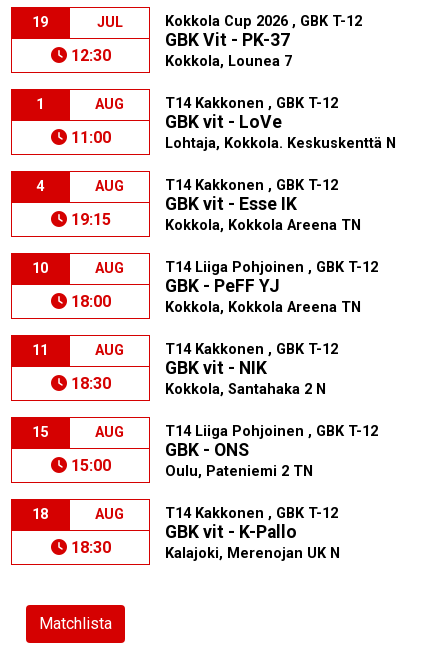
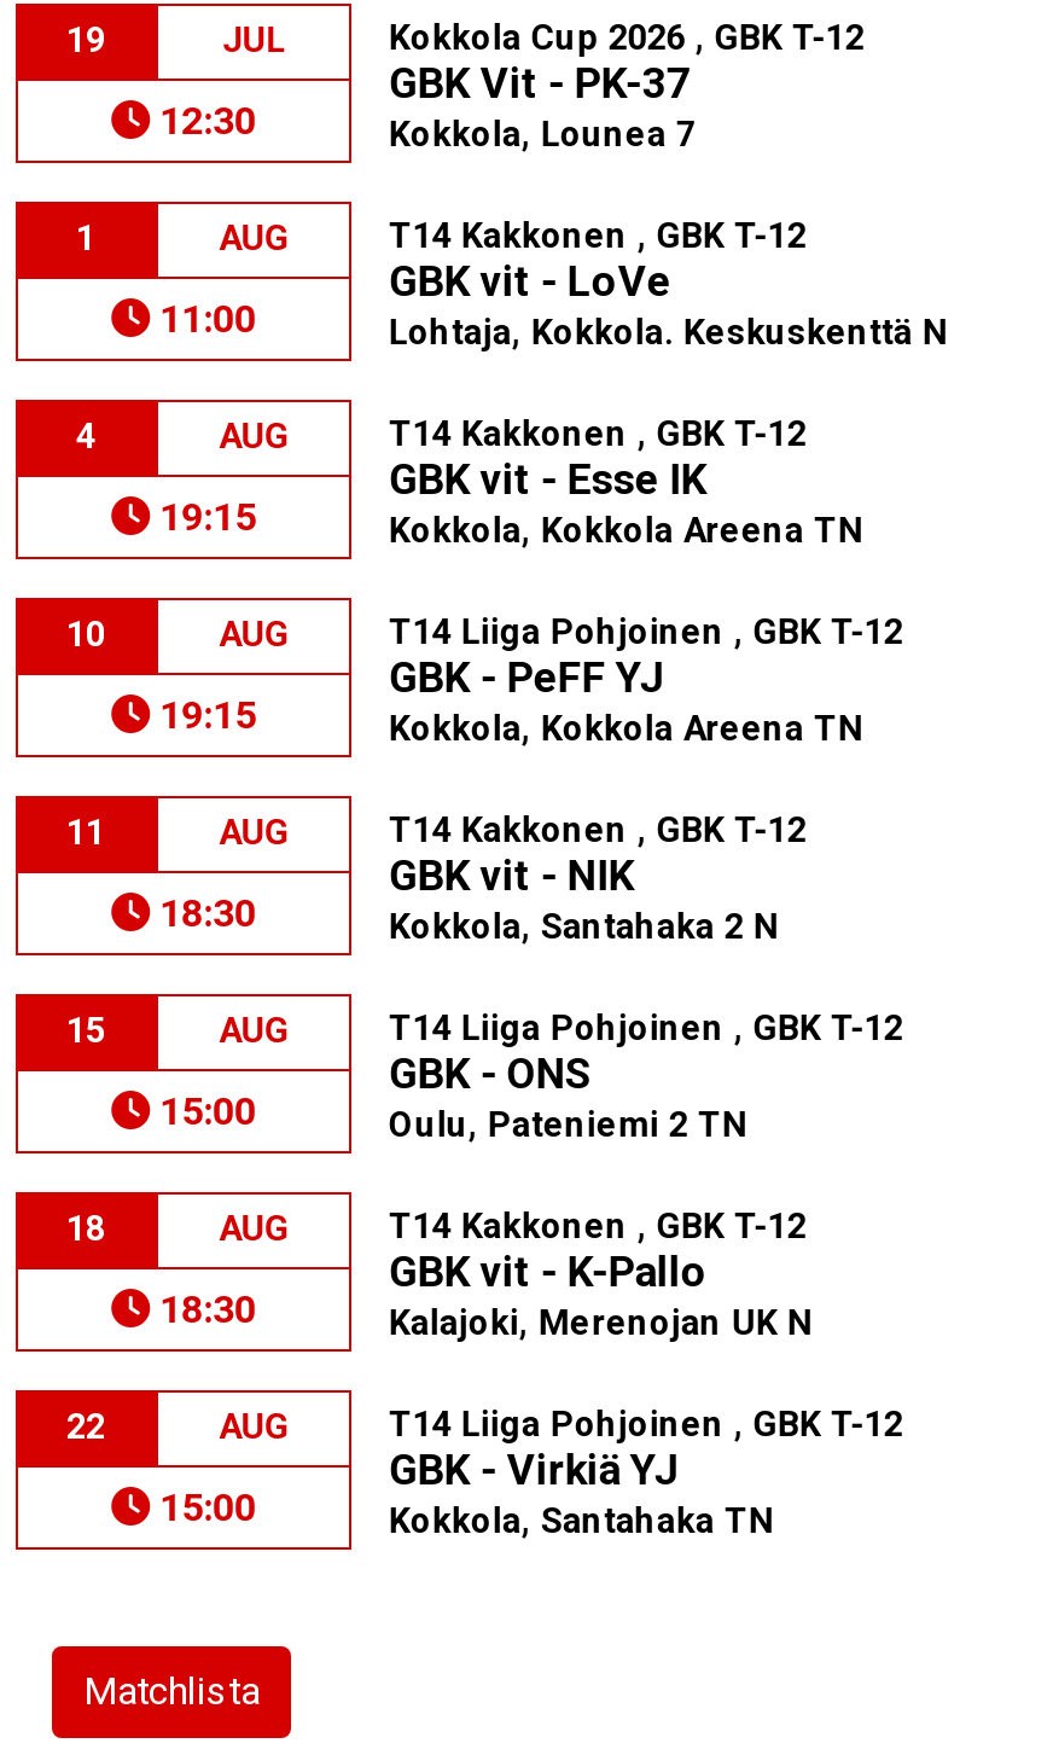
[71,292,111,311] 18:00 -> [160,693,256,739] 19:15
none -> [66,1408,289,1531] 22 | AUG | 15:00
none -> [388,1406,903,1543] T14 Liiga Pohjoinen , GBK T-12 | GBK - Virkiä YJ | Kokkola, Santahaka TN

